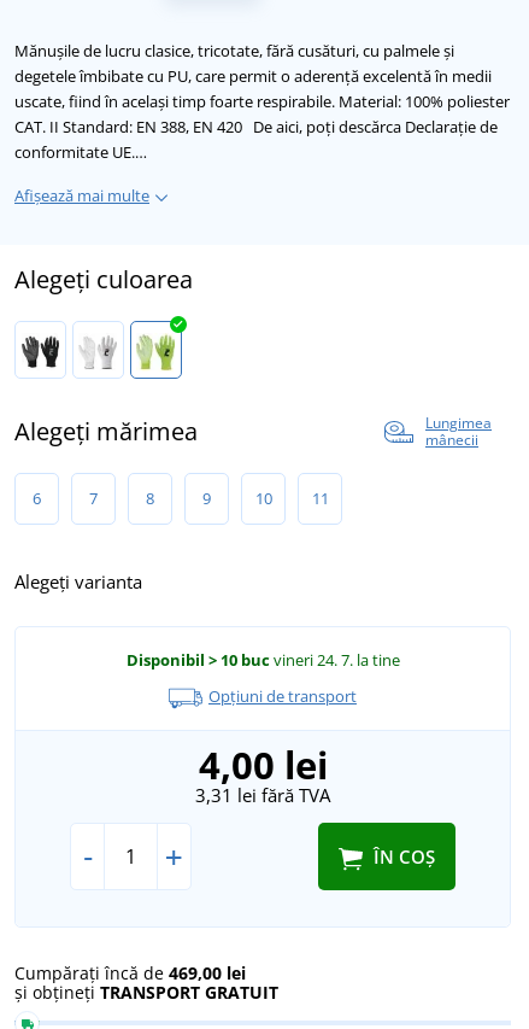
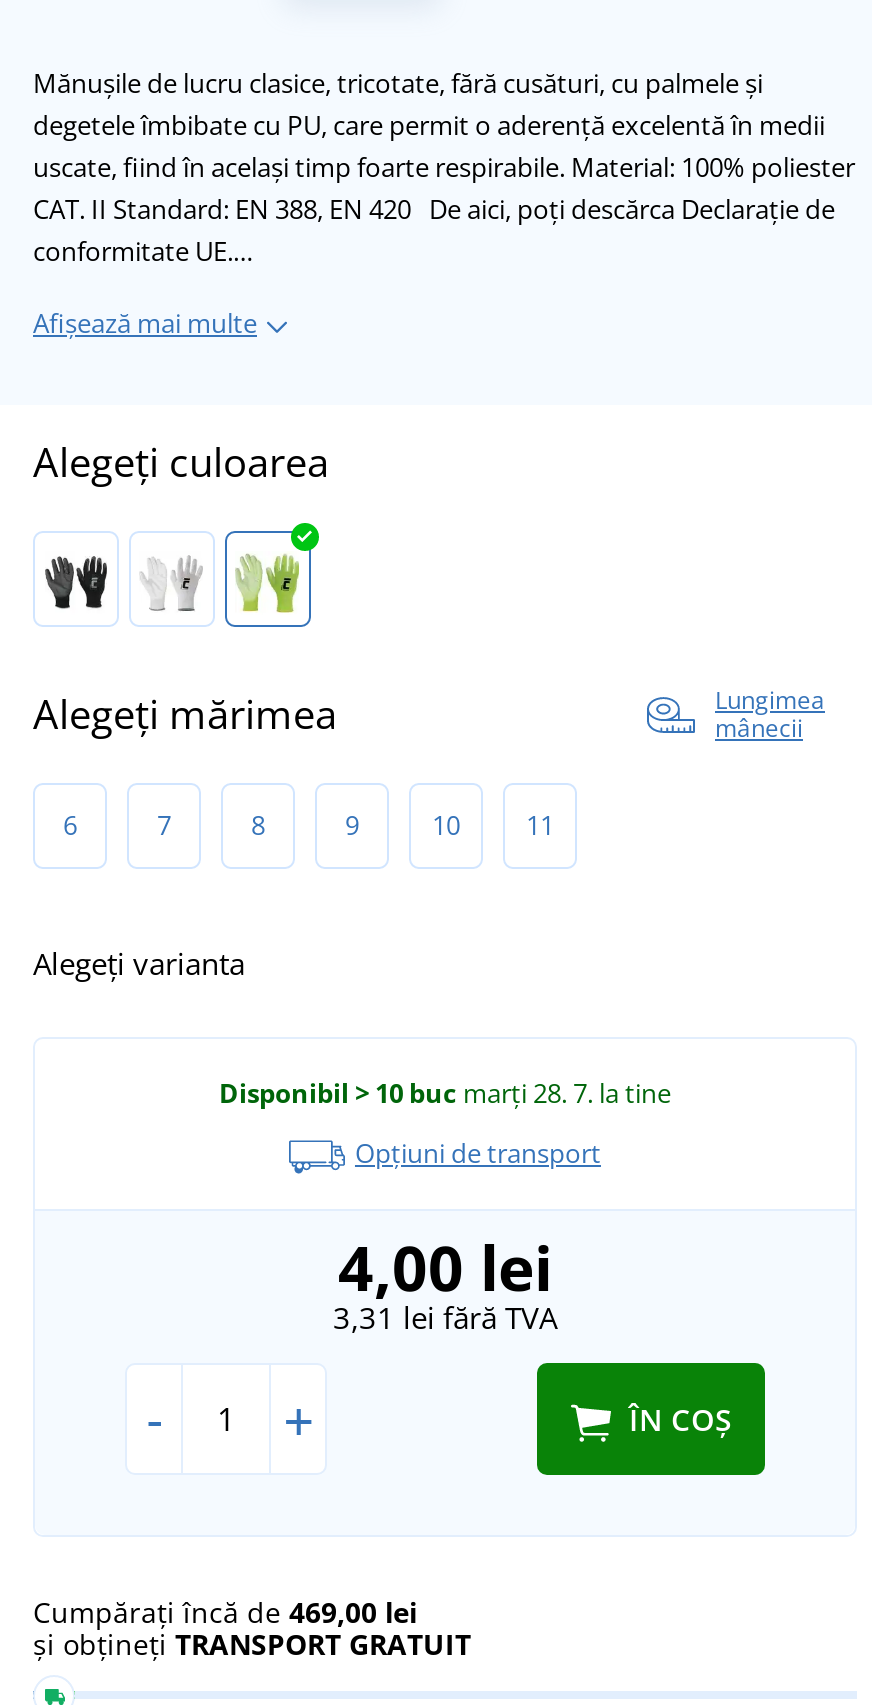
[126,649,399,671] Disponibil > 10 buc vineri 24. 7. la tine -> [219,1075,671,1111] Disponibil > 10 buc marți 28. 7. la tine

